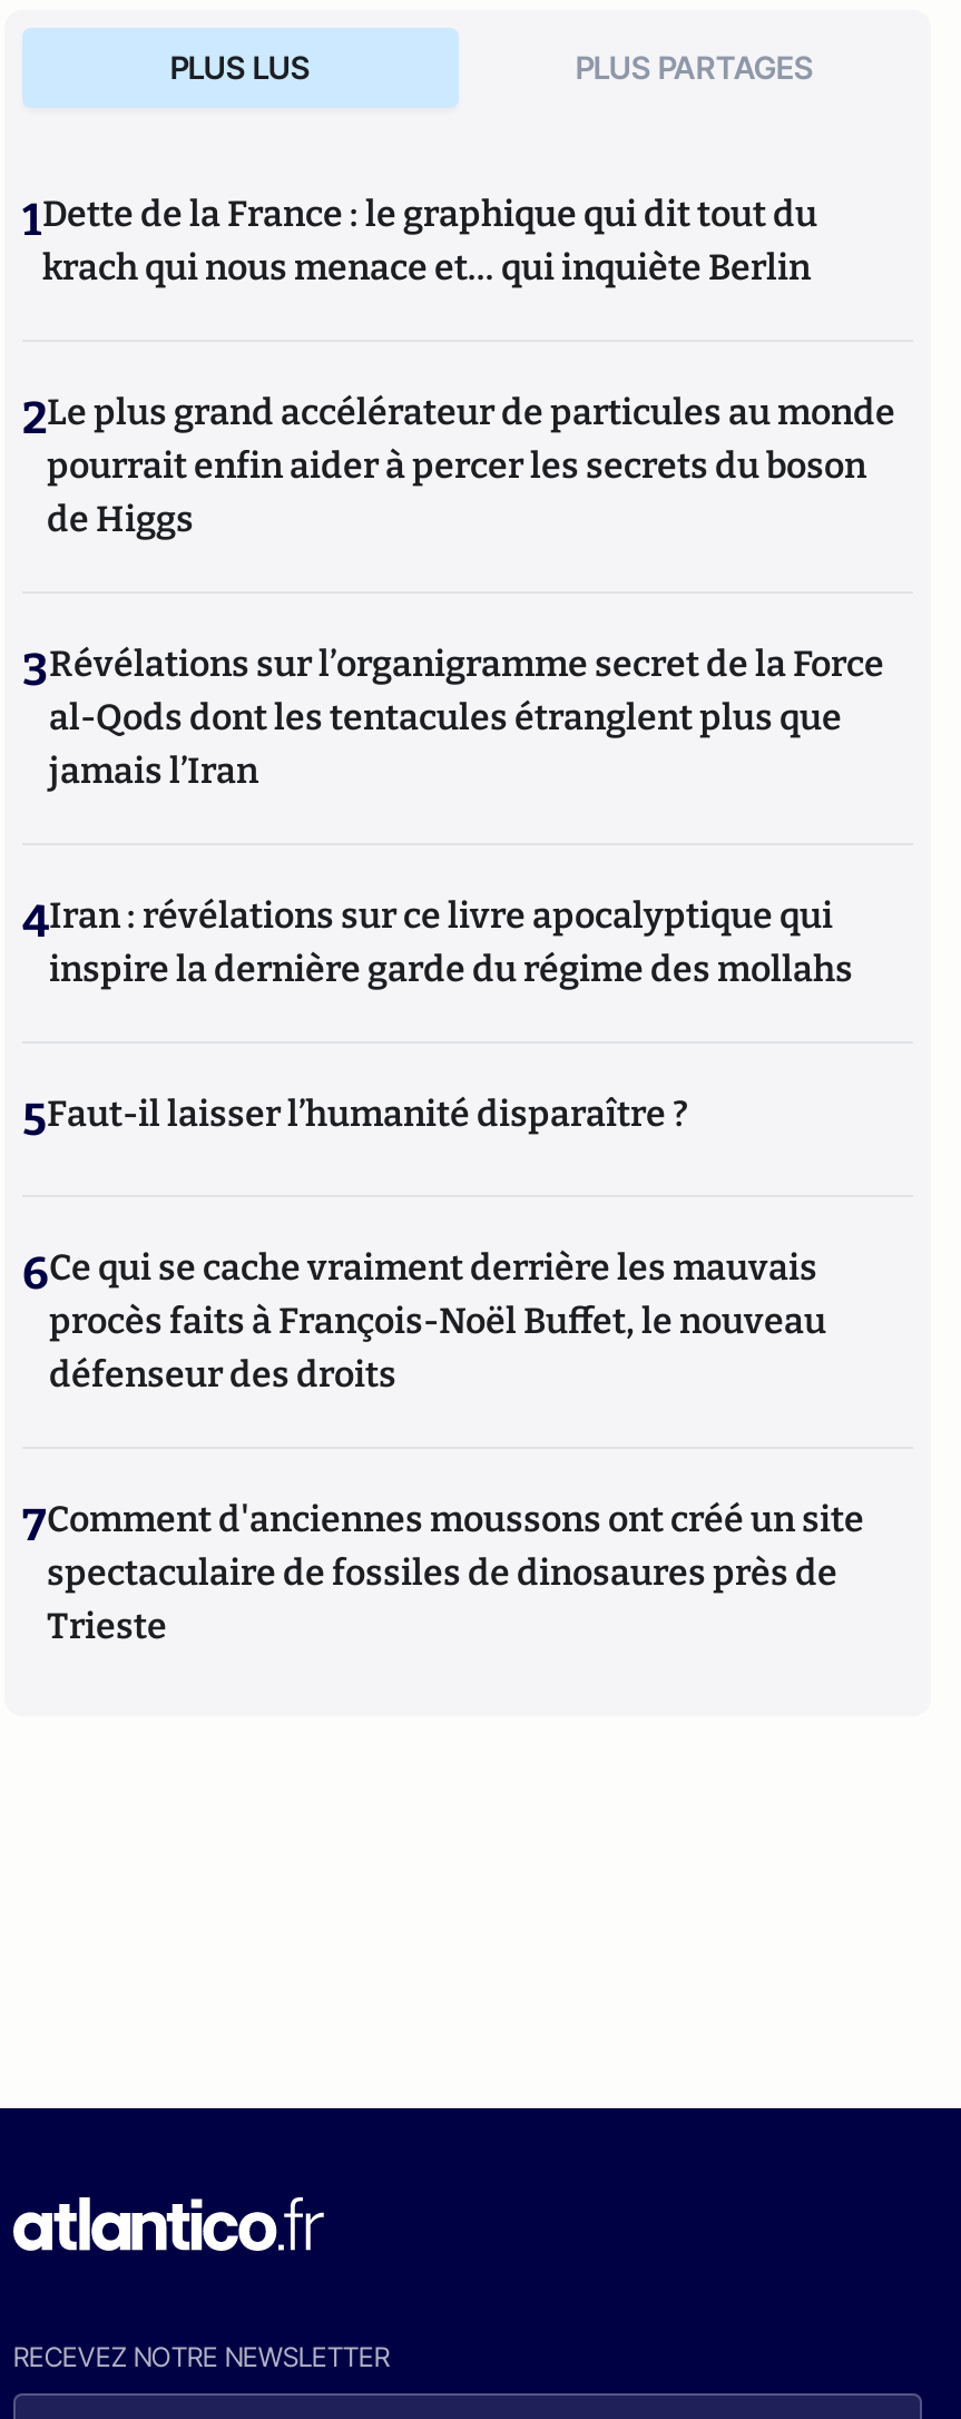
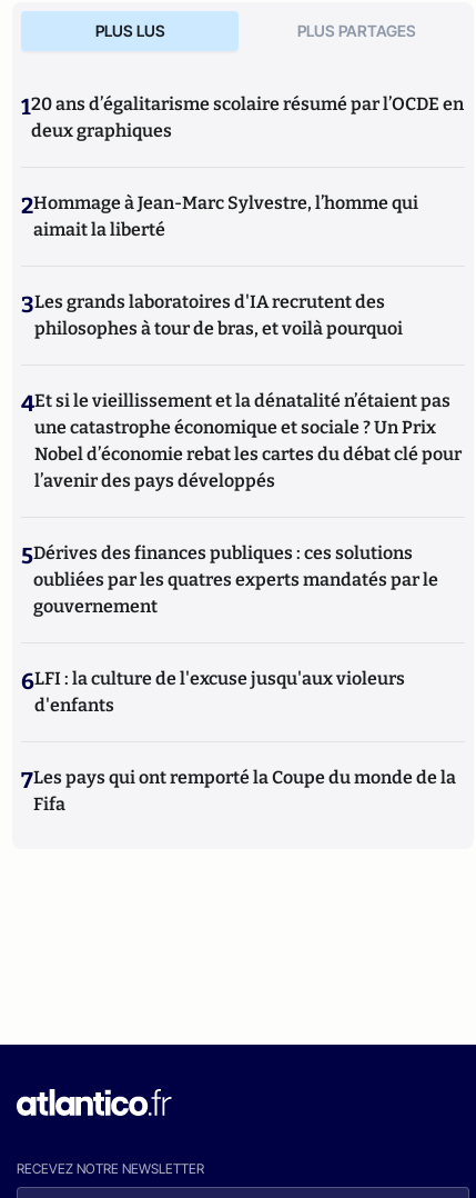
[22,193,817,288] 1Dette de la France : le graphique qui dit tout du | krach qui nous menace et… qui inquiète Berlin -> [21,93,464,141] 120 ans d’égalitarisme scolaire résumé par l’OCDE en | deux graphiques
[22,391,895,540] 2Le plus grand accélérateur de particules au monde | pourrait enfin aider à percer les secrets du boson | de Higgs -> [21,192,418,240] 2Hommage à Jean-Marc Sylvestre, l’homme qui | aimait la liberté
[22,643,884,792] 3Révélations sur l’organigramme secret de la Force | al-Qods dont les tentacules étranglent plus que | jamais l’Iran -> [21,291,403,339] 3Les grands laboratoires d'IA recrutent des | philosophes à tour de bras, et voilà pourquoi
[22,894,853,990] 4Iran : révélations sur ce livre apocalyptique qui | inspire la dernière garde du régime des mollahs -> [21,390,462,491] 4Et si le vieillissement et la dénatalité n’étaient pas | une catastrophe économique et sociale ? Un Prix | Nobel d’économie rebat les cartes du débat clé pour | l’avenir des pays développés
[22,1093,688,1146] 5Faut-il laisser l’humanité disparaître ? -> [21,542,438,617] 5Dérives des finances publiques : ces solutions | oubliées par les quatres experts mandatés par le | gouvernement
[22,1246,826,1395] 6Ce qui se cache vraiment derrière les mauvais | procès faits à François-Noël Buffet, le nouveau | défenseur des droits -> [21,668,405,716] 6LFI : la culture de l'excuse jusqu'aux violeurs | d'enfants
[22,1498,864,1647] 7Comment d'anciennes moussons ont créé un site | spectaculaire de fossiles de dinosaures près de | Trieste -> [21,767,456,815] 7Les pays qui ont remporté la Coupe du monde de la | Fifa

